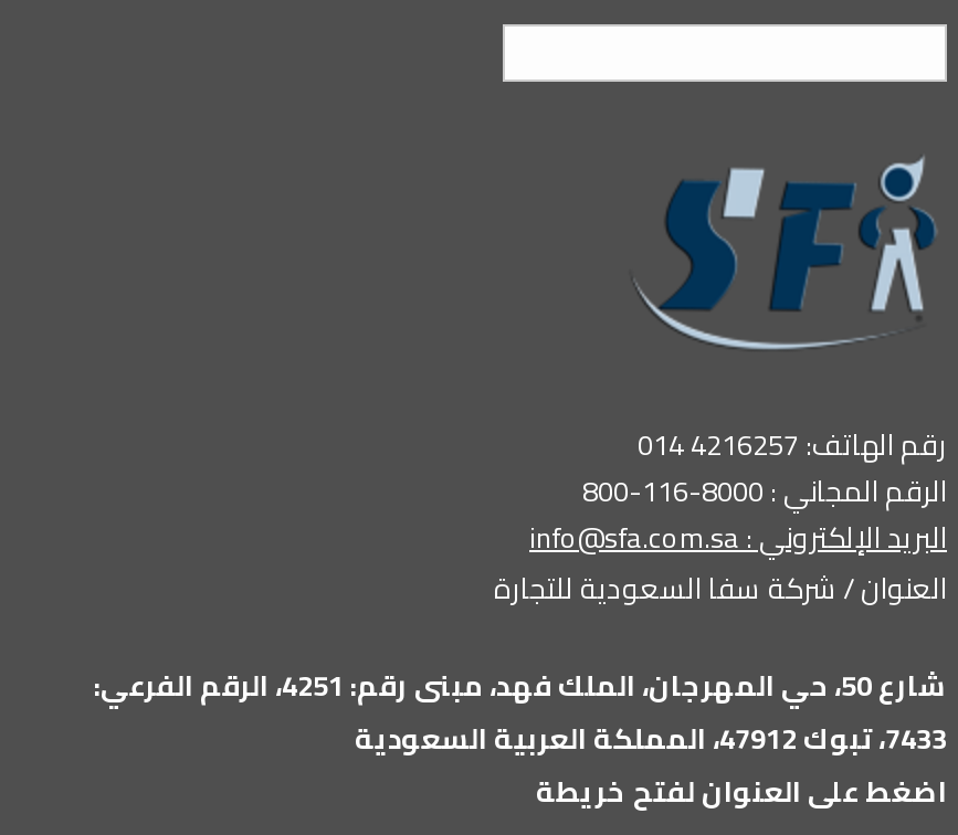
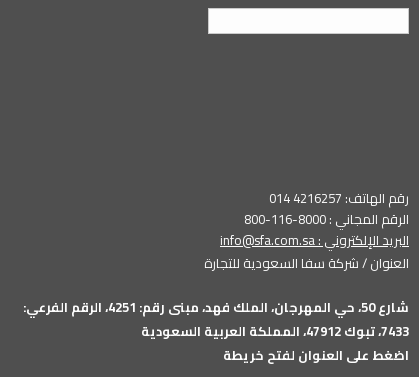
[642,157,934,351] [image] -> none

